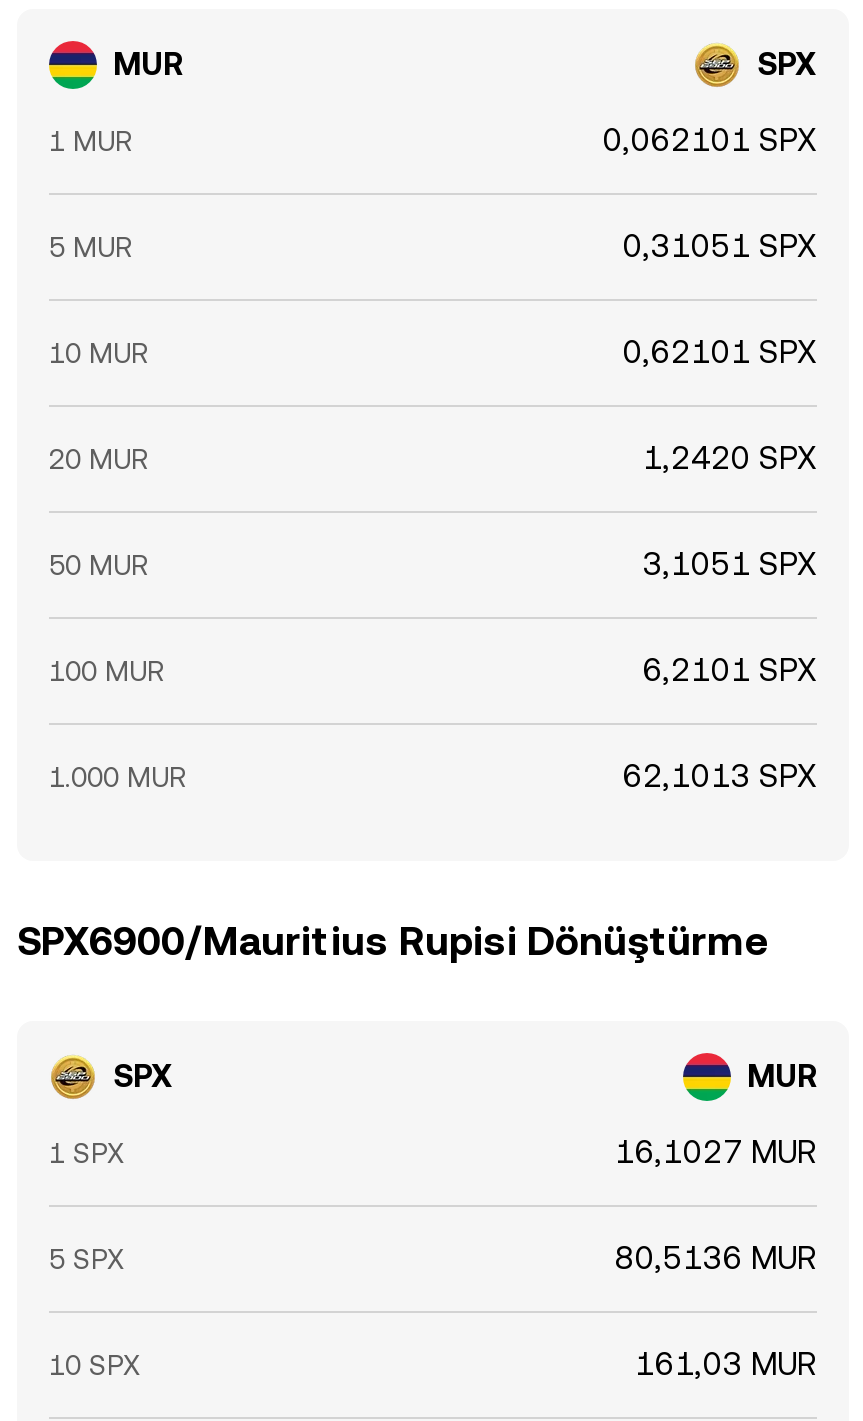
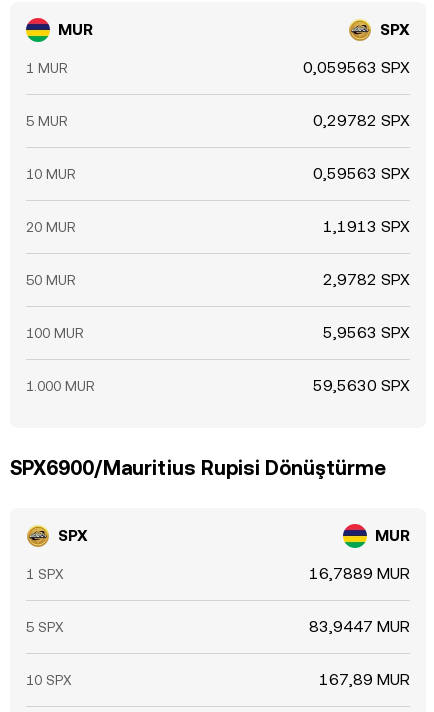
[603,121,817,159] 0,062101 SPX -> [303,58,410,77] 0,059563 SPX
[623,227,817,265] 0,31051 SPX -> [313,111,410,130] 0,29782 SPX
[623,333,817,371] 0,62101 SPX -> [313,164,410,183] 0,59563 SPX
[643,439,817,477] 1,2420 SPX -> [323,217,410,236] 1,1913 SPX
[643,545,817,583] 3,1051 SPX -> [323,270,410,289] 2,9782 SPX
[643,651,817,689] 6,2101 SPX -> [323,323,410,342] 5,9563 SPX
[623,757,817,795] 62,1013 SPX -> [313,376,410,395] 59,5630 SPX
[615,1133,817,1171] 16,1027 MUR -> [309,564,410,583] 16,7889 MUR
[615,1239,817,1277] 80,5136 MUR -> [309,617,410,636] 83,9447 MUR
[635,1345,817,1383] 161,03 MUR -> [319,670,410,689] 167,89 MUR

